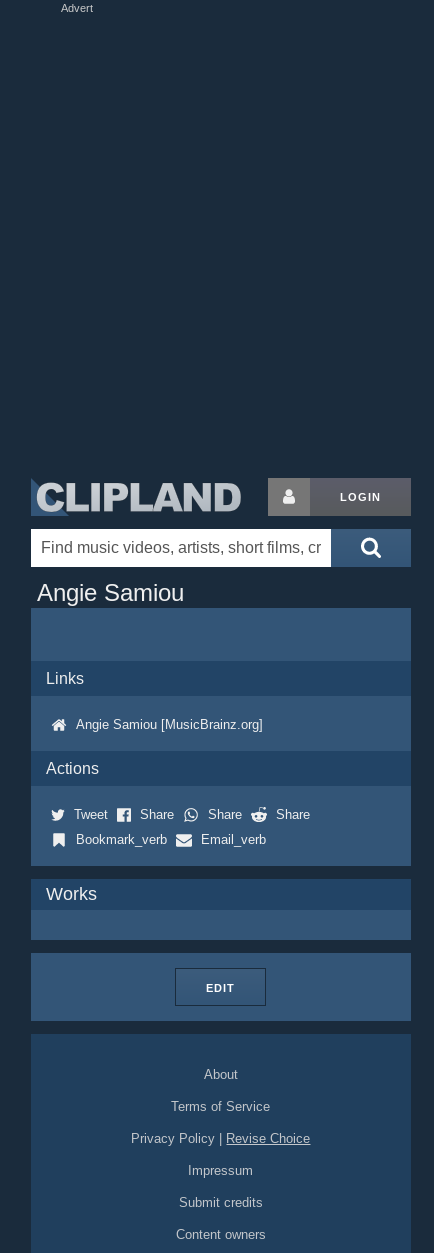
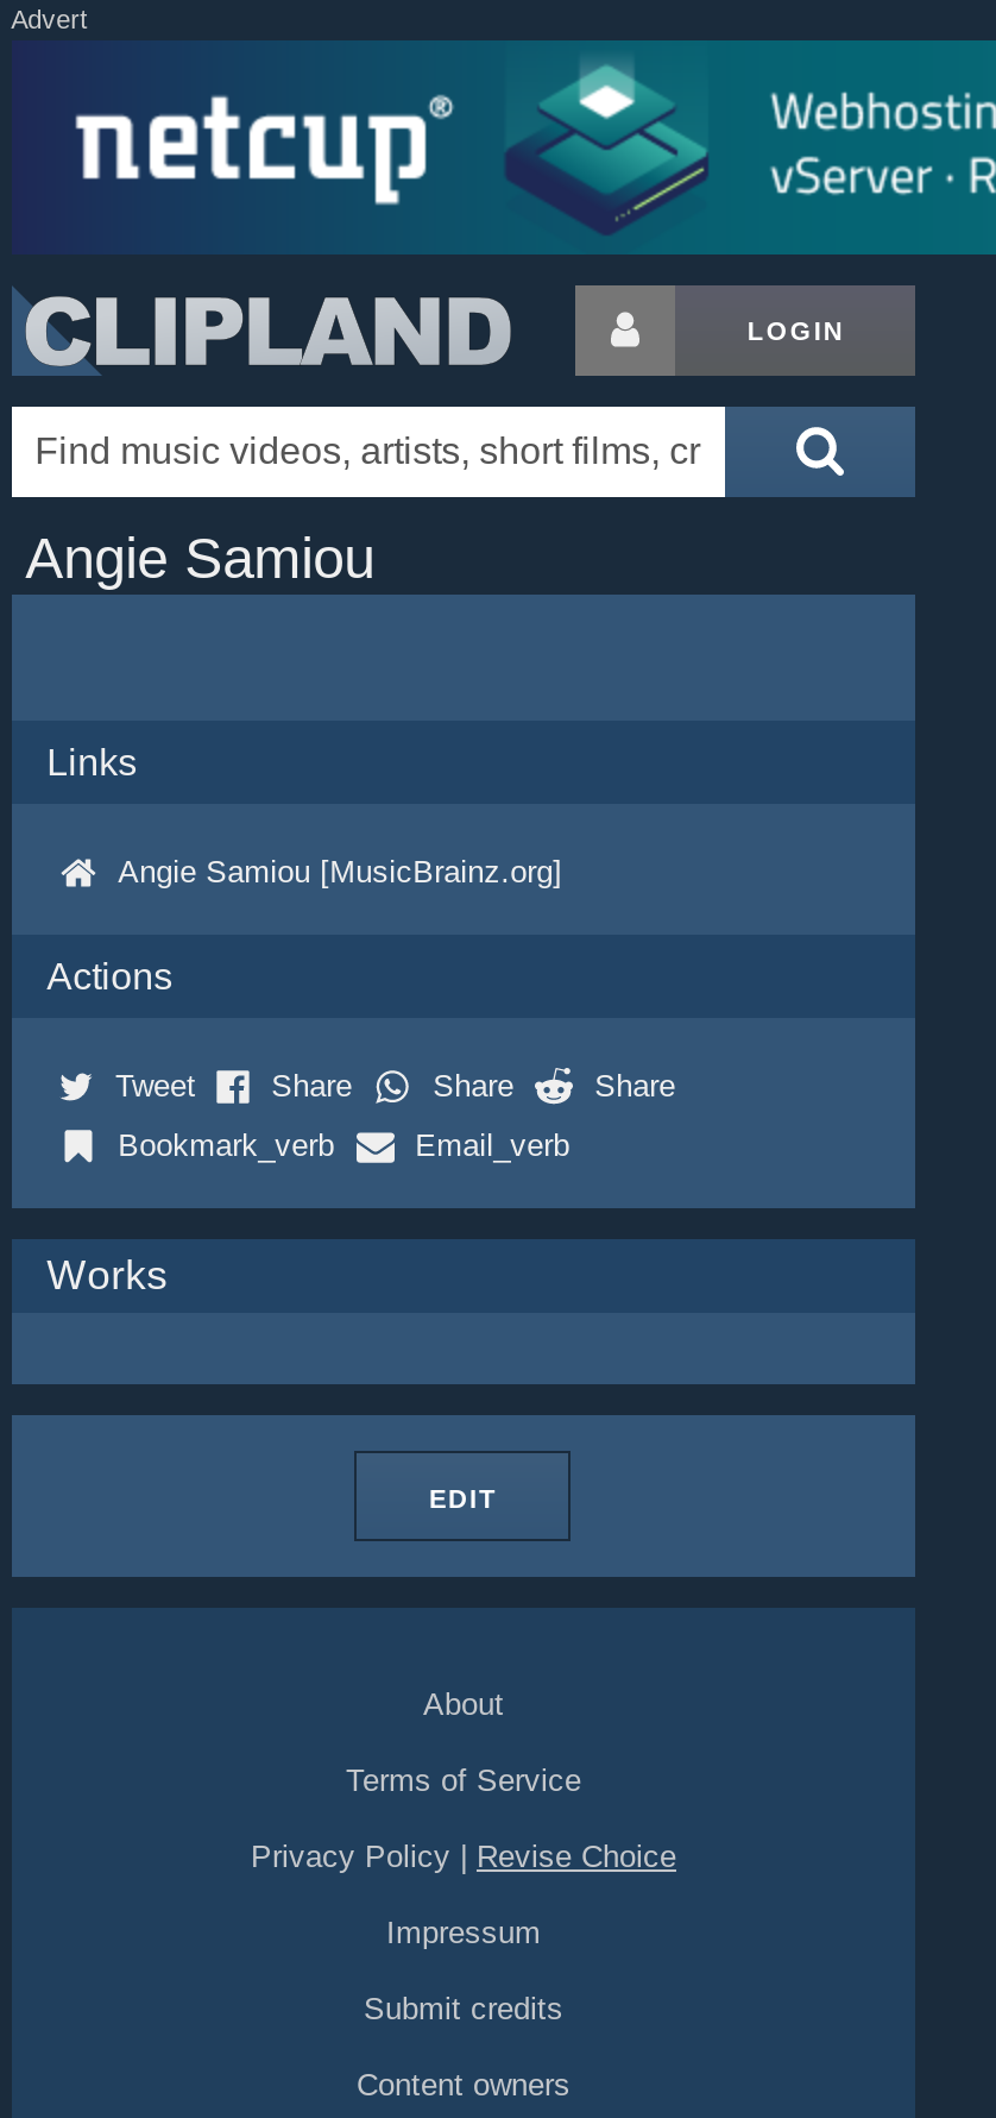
none -> [71,40,989,254] [image]

